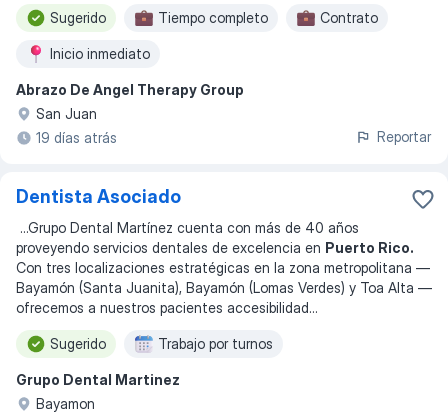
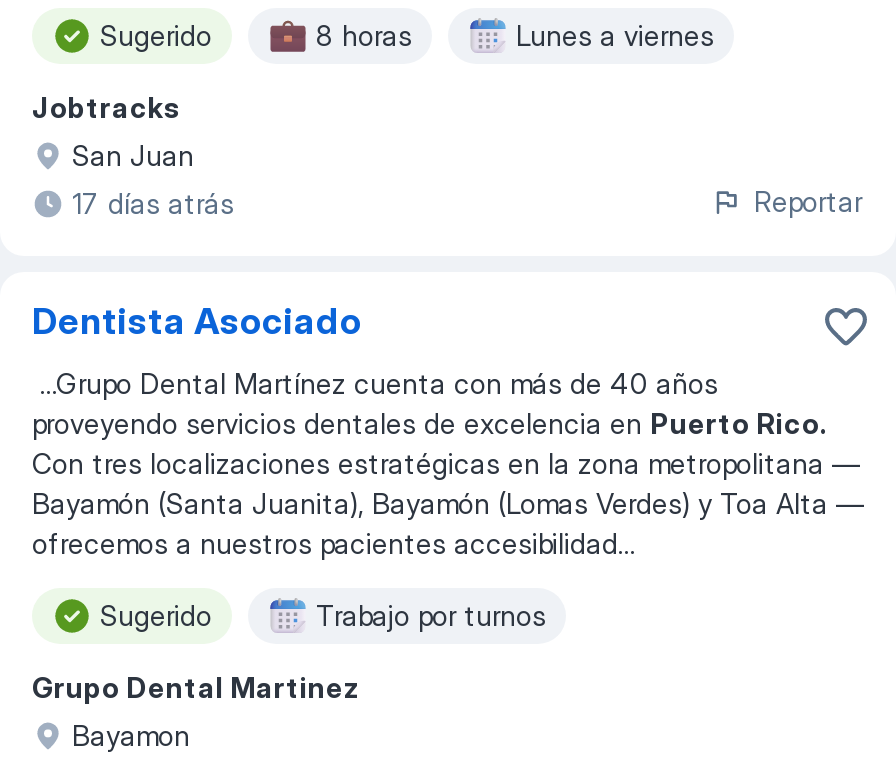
[50,9,378,62] Tiempo completo | Contrato | Inicio inmediato -> [316,18,714,52] 8 horas | Lunes a viernes
[16,81,244,98] Abrazo De Angel Therapy Group -> [32,90,180,124] Jobtracks
[36,129,117,146] 19 días atrás -> [72,186,234,220] 17 días atrás

